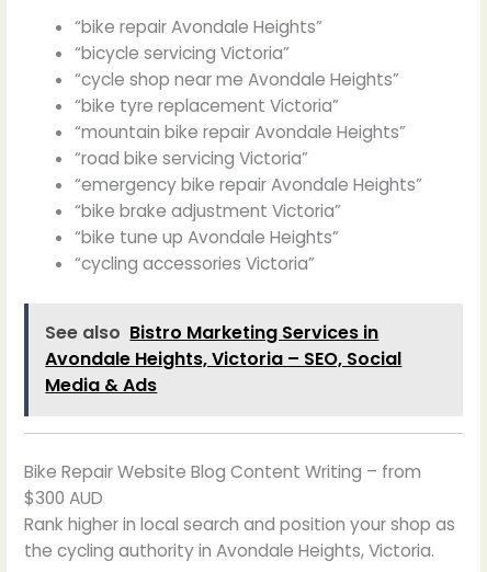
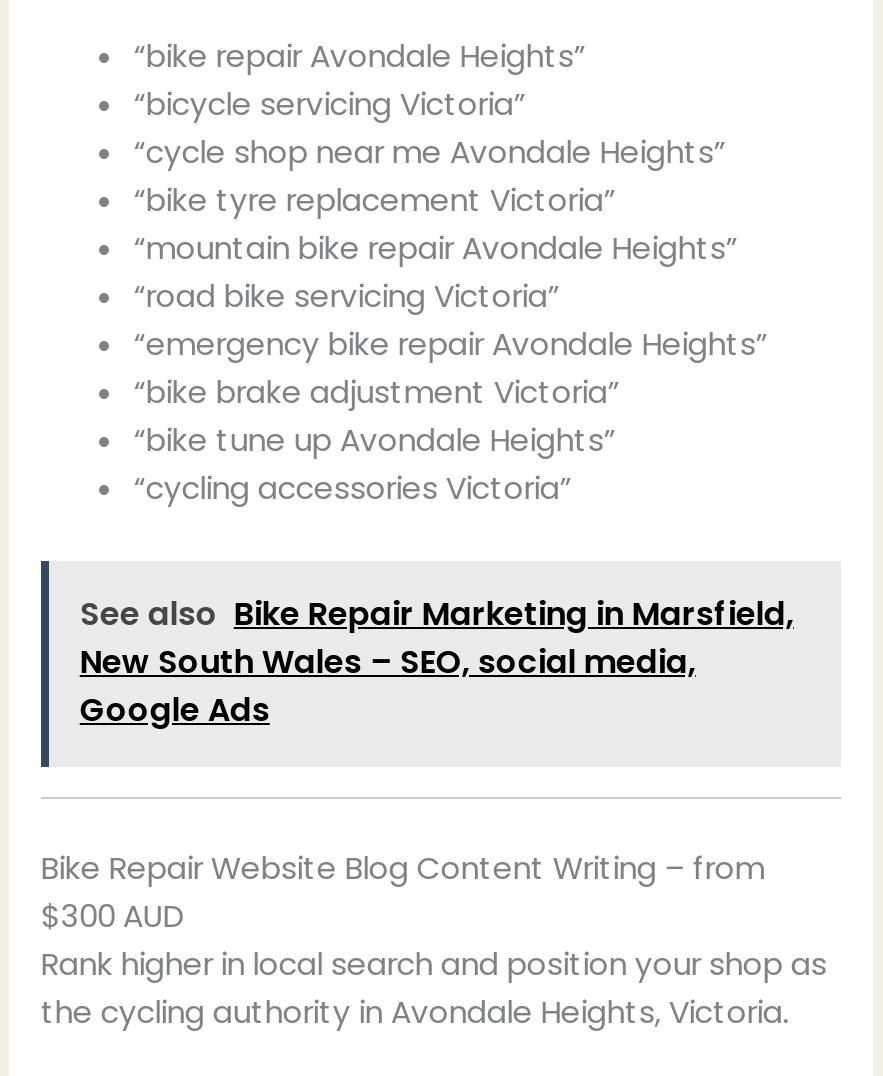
[45,320,402,398] See also Bistro Marketing Services in | Avondale Heights, Victoria – SEO, Social | Media & Ads -> [80,591,794,733] See also Bike Repair Marketing in Marsfield, | New South Wales – SEO, social media, | Google Ads

